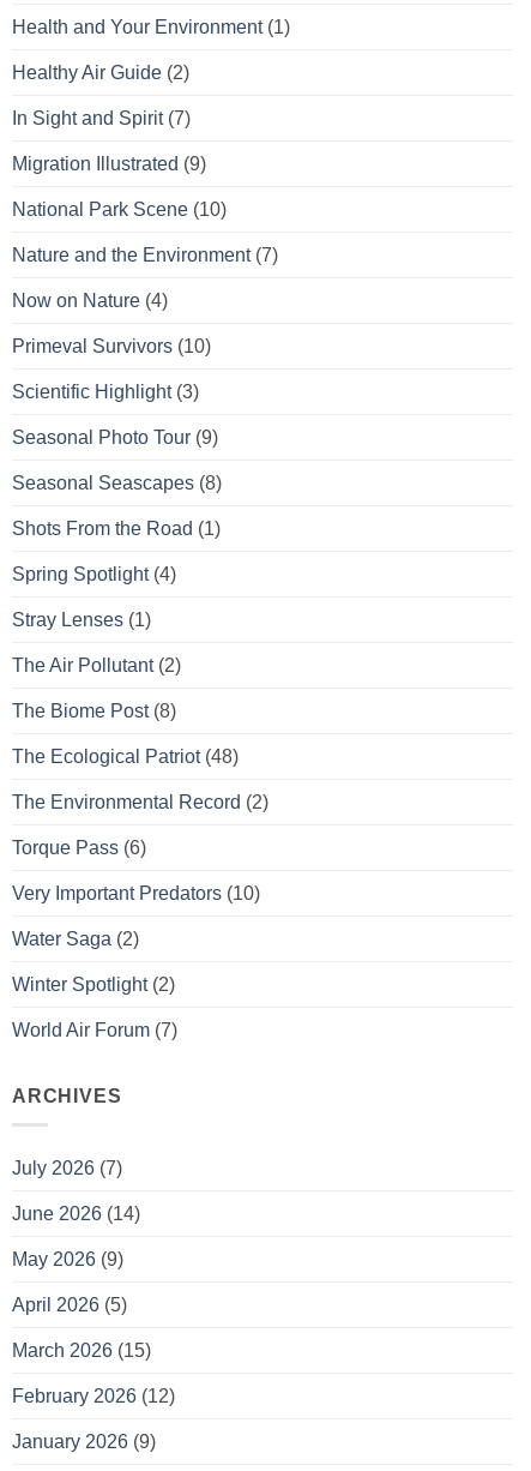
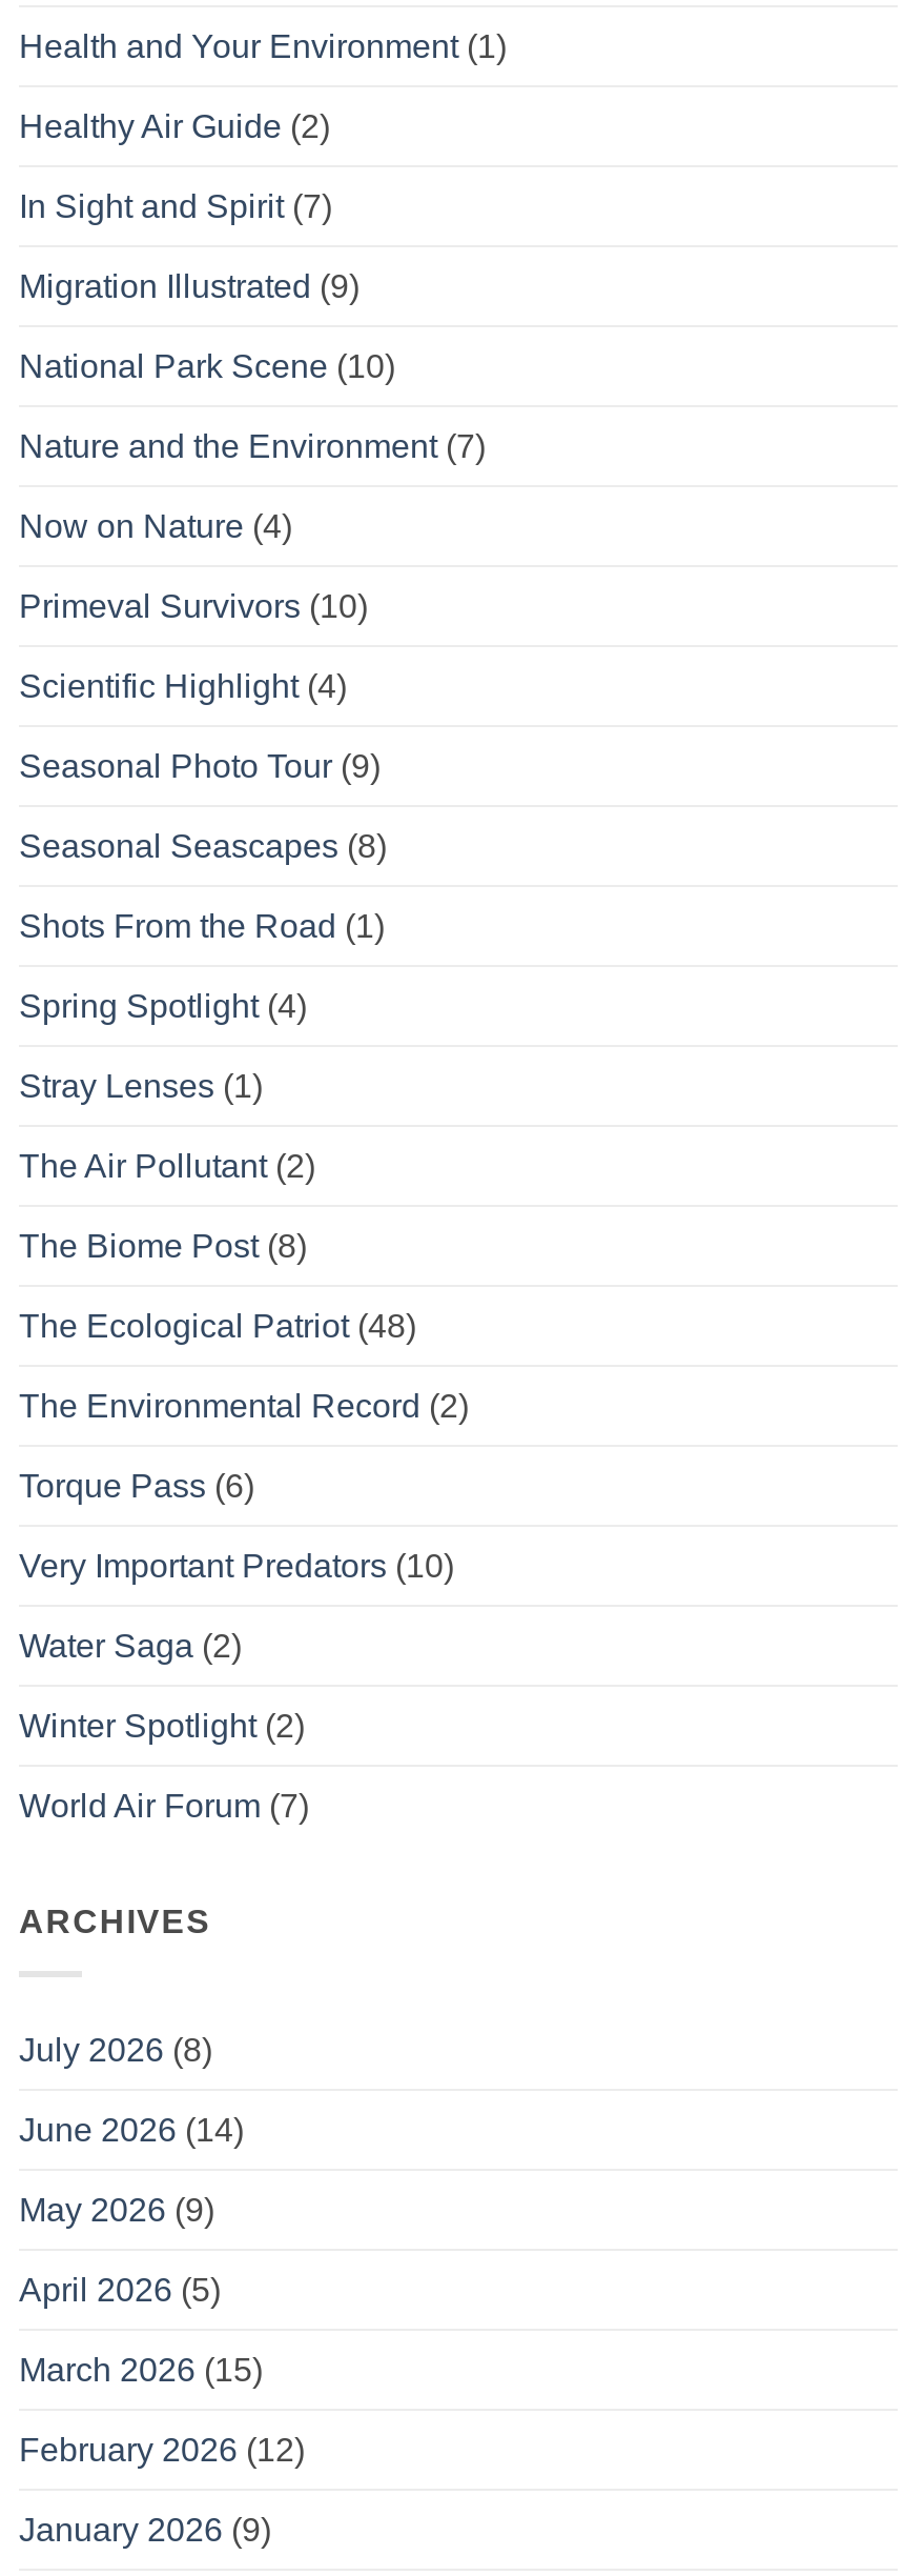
[12,381,199,401] Scientific Highlight (3) -> [19,668,347,704] Scientific Highlight (4)
[12,1158,122,1178] July 2026 (7) -> [19,2031,212,2067] July 2026 (8)

